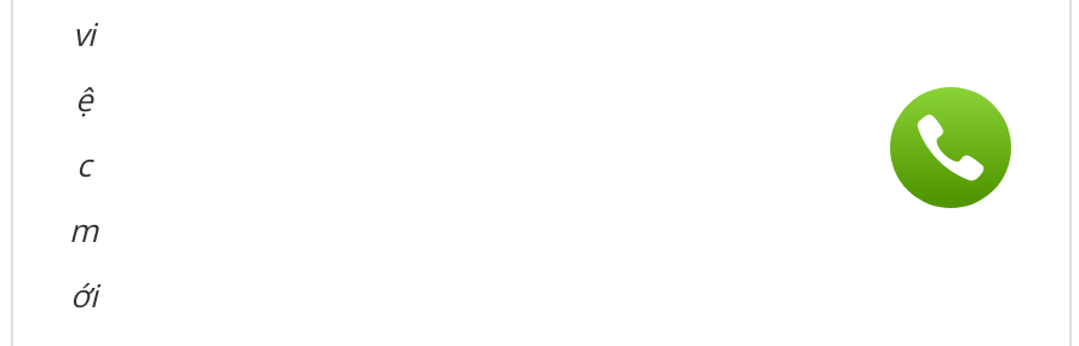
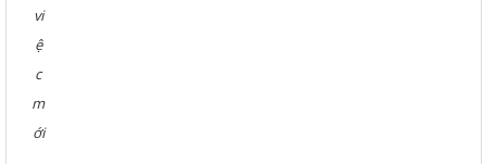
[888,85,1014,211] [image] -> none

